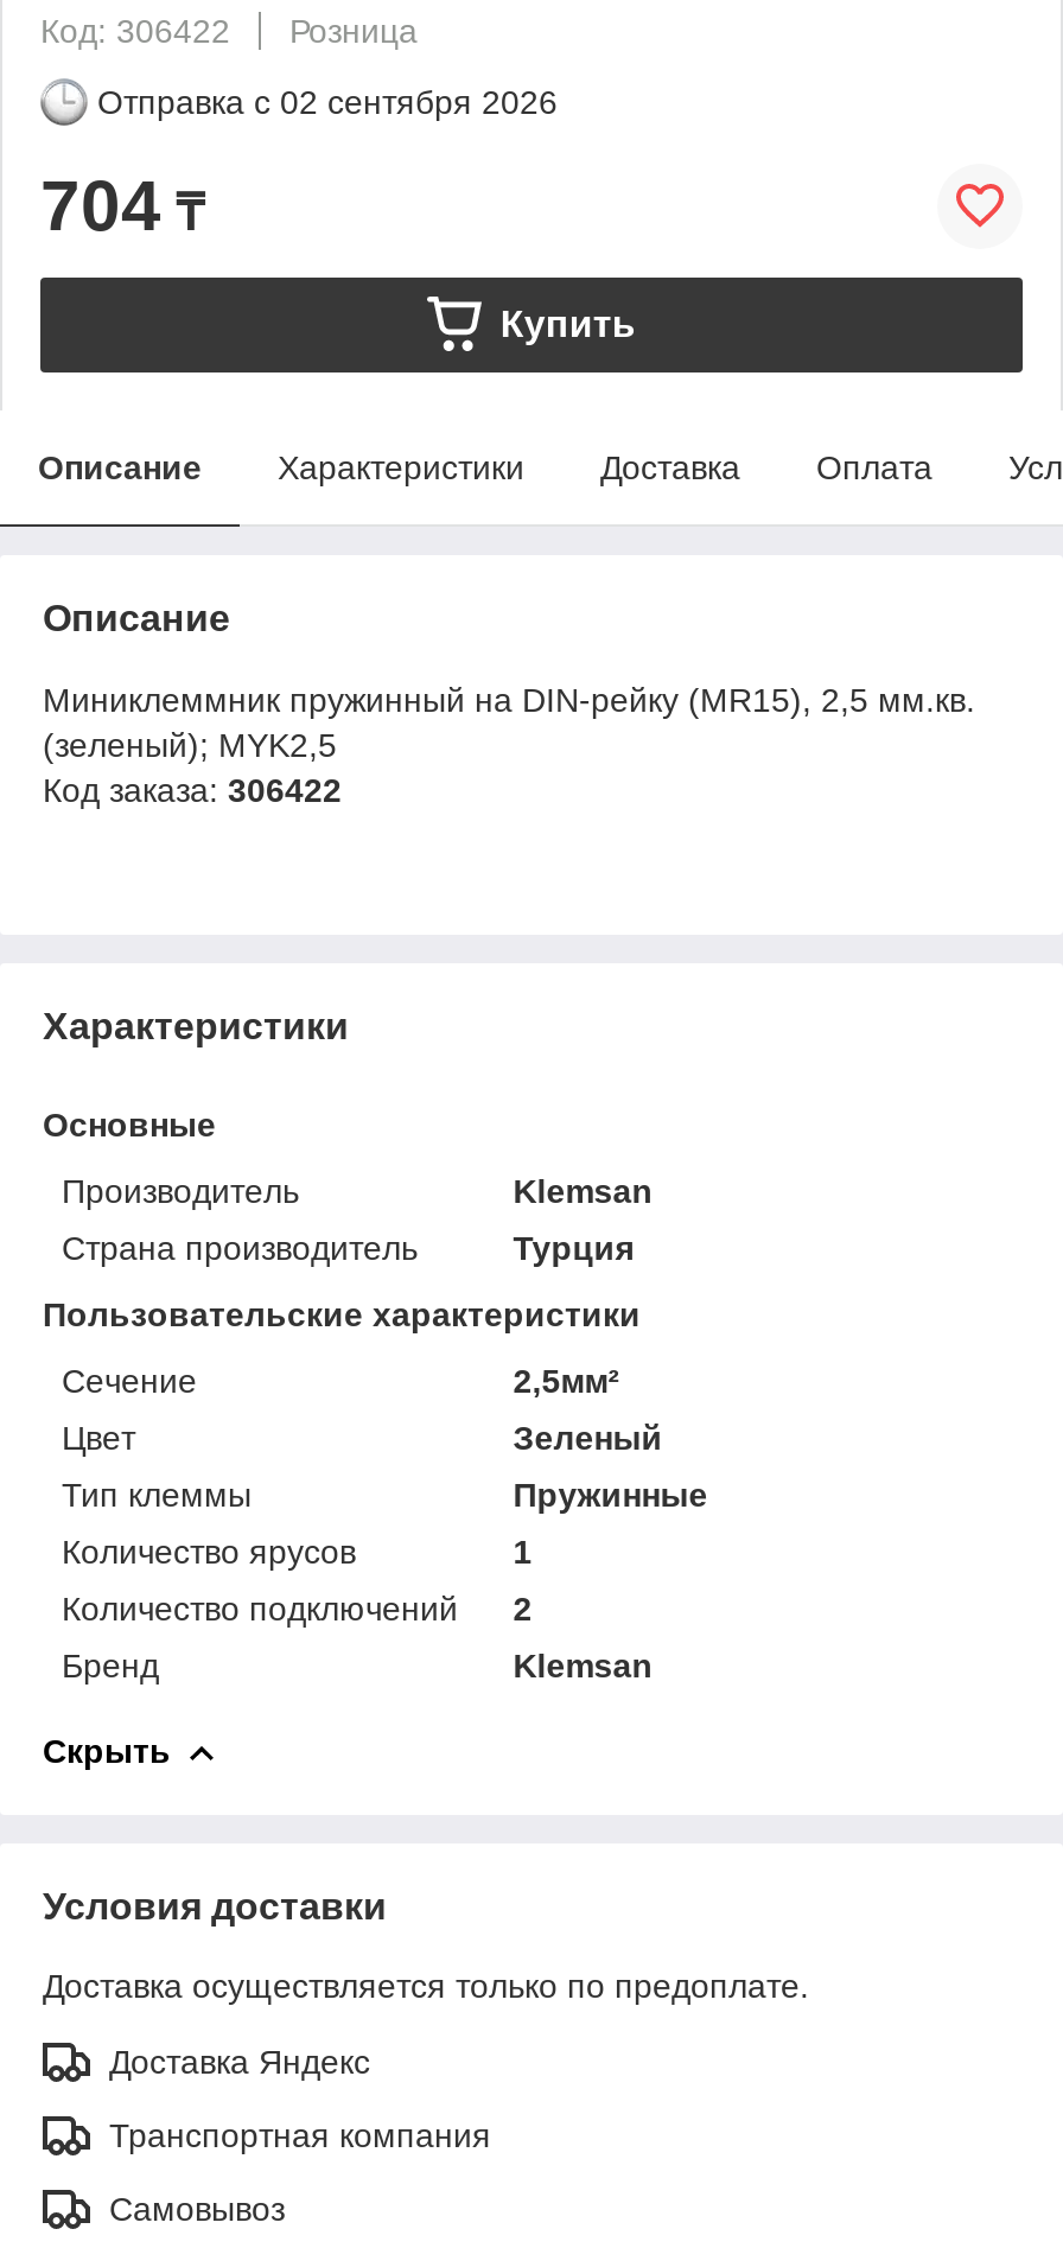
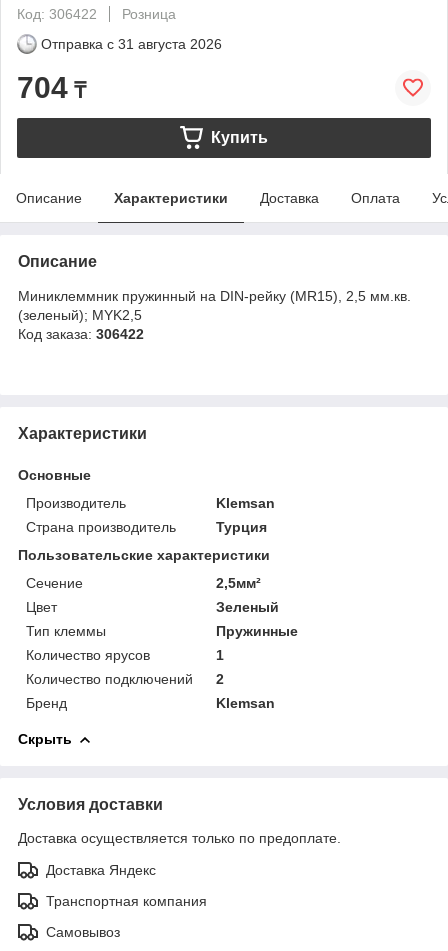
[97,83,558,121] Отправка с 02 сентября 2026 -> [41,36,222,52] Отправка с 31 августа 2026

